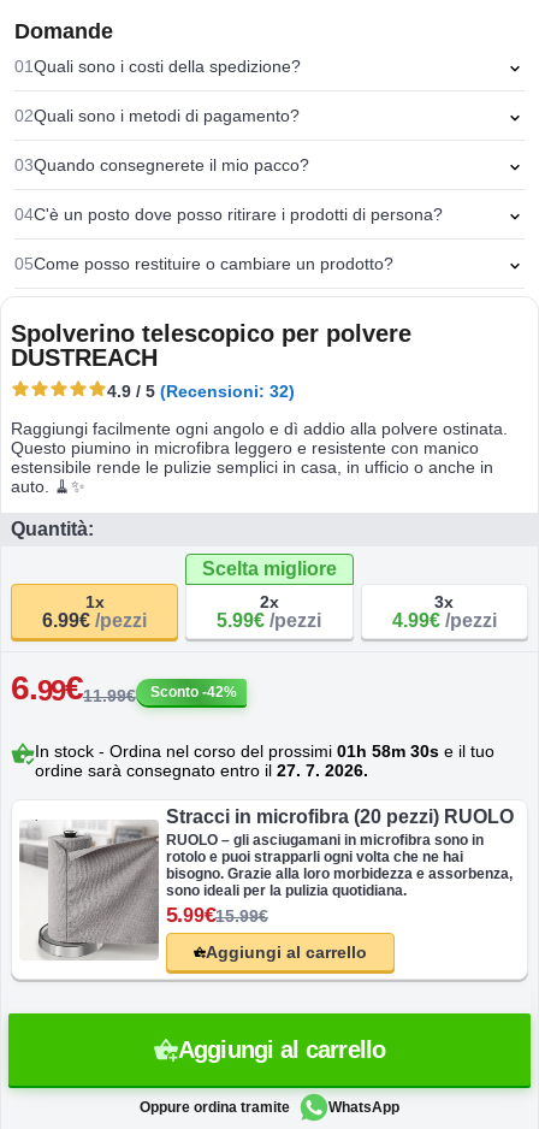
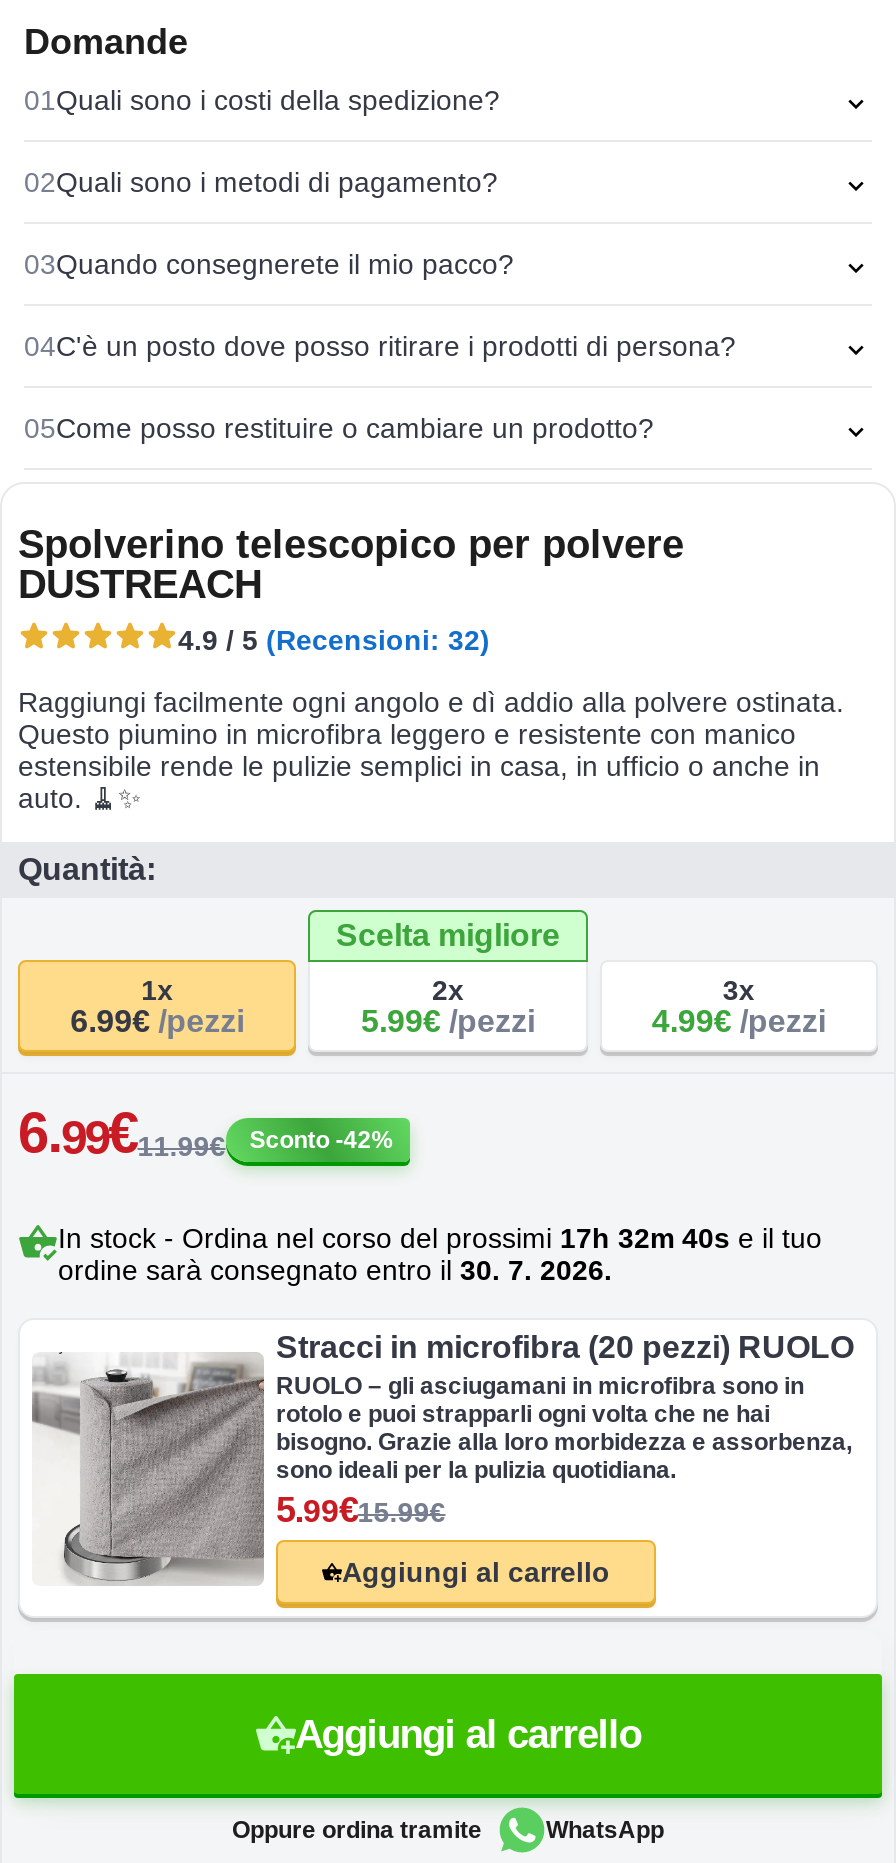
[35,742,494,761] In stock - Ordina nel corso del prossimi 01h 58m 30s e il tuo -> [58,1223,822,1255] In stock - Ordina nel corso del prossimi 17h 32m 40s e il tuo
[35,761,368,781] ordine sarà consegnato entro il 27. 7. 2026. -> [58,1255,612,1287] ordine sarà consegnato entro il 30. 7. 2026.

